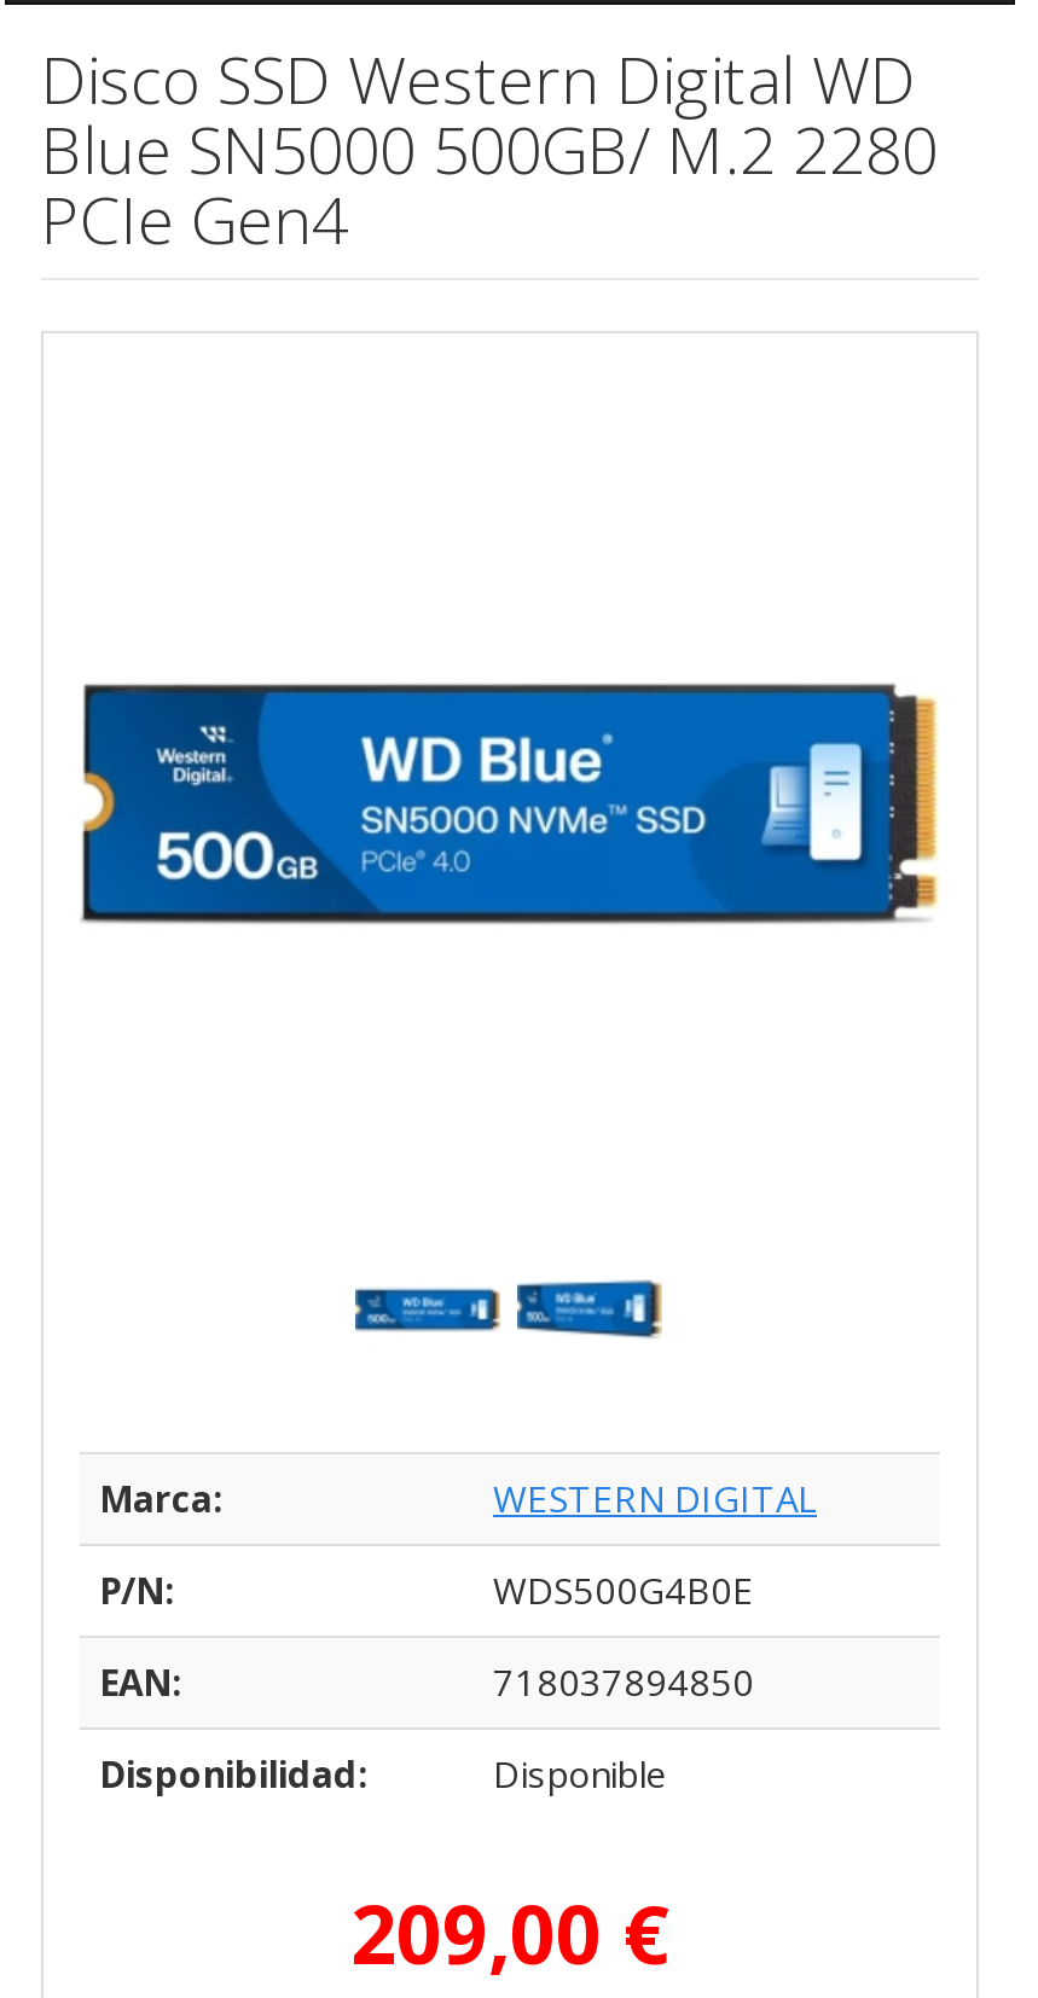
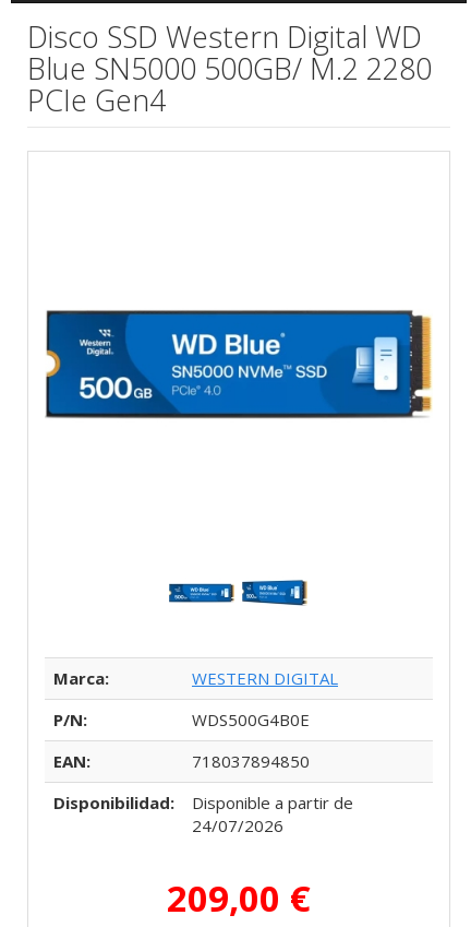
[493,1750,667,1798] Disponible -> [192,792,353,837] Disponible a partir de | 24/07/2026

